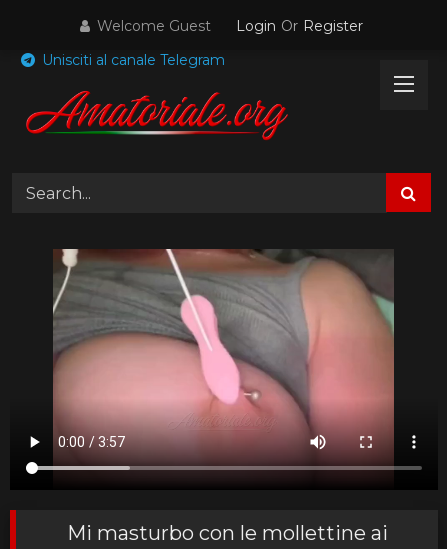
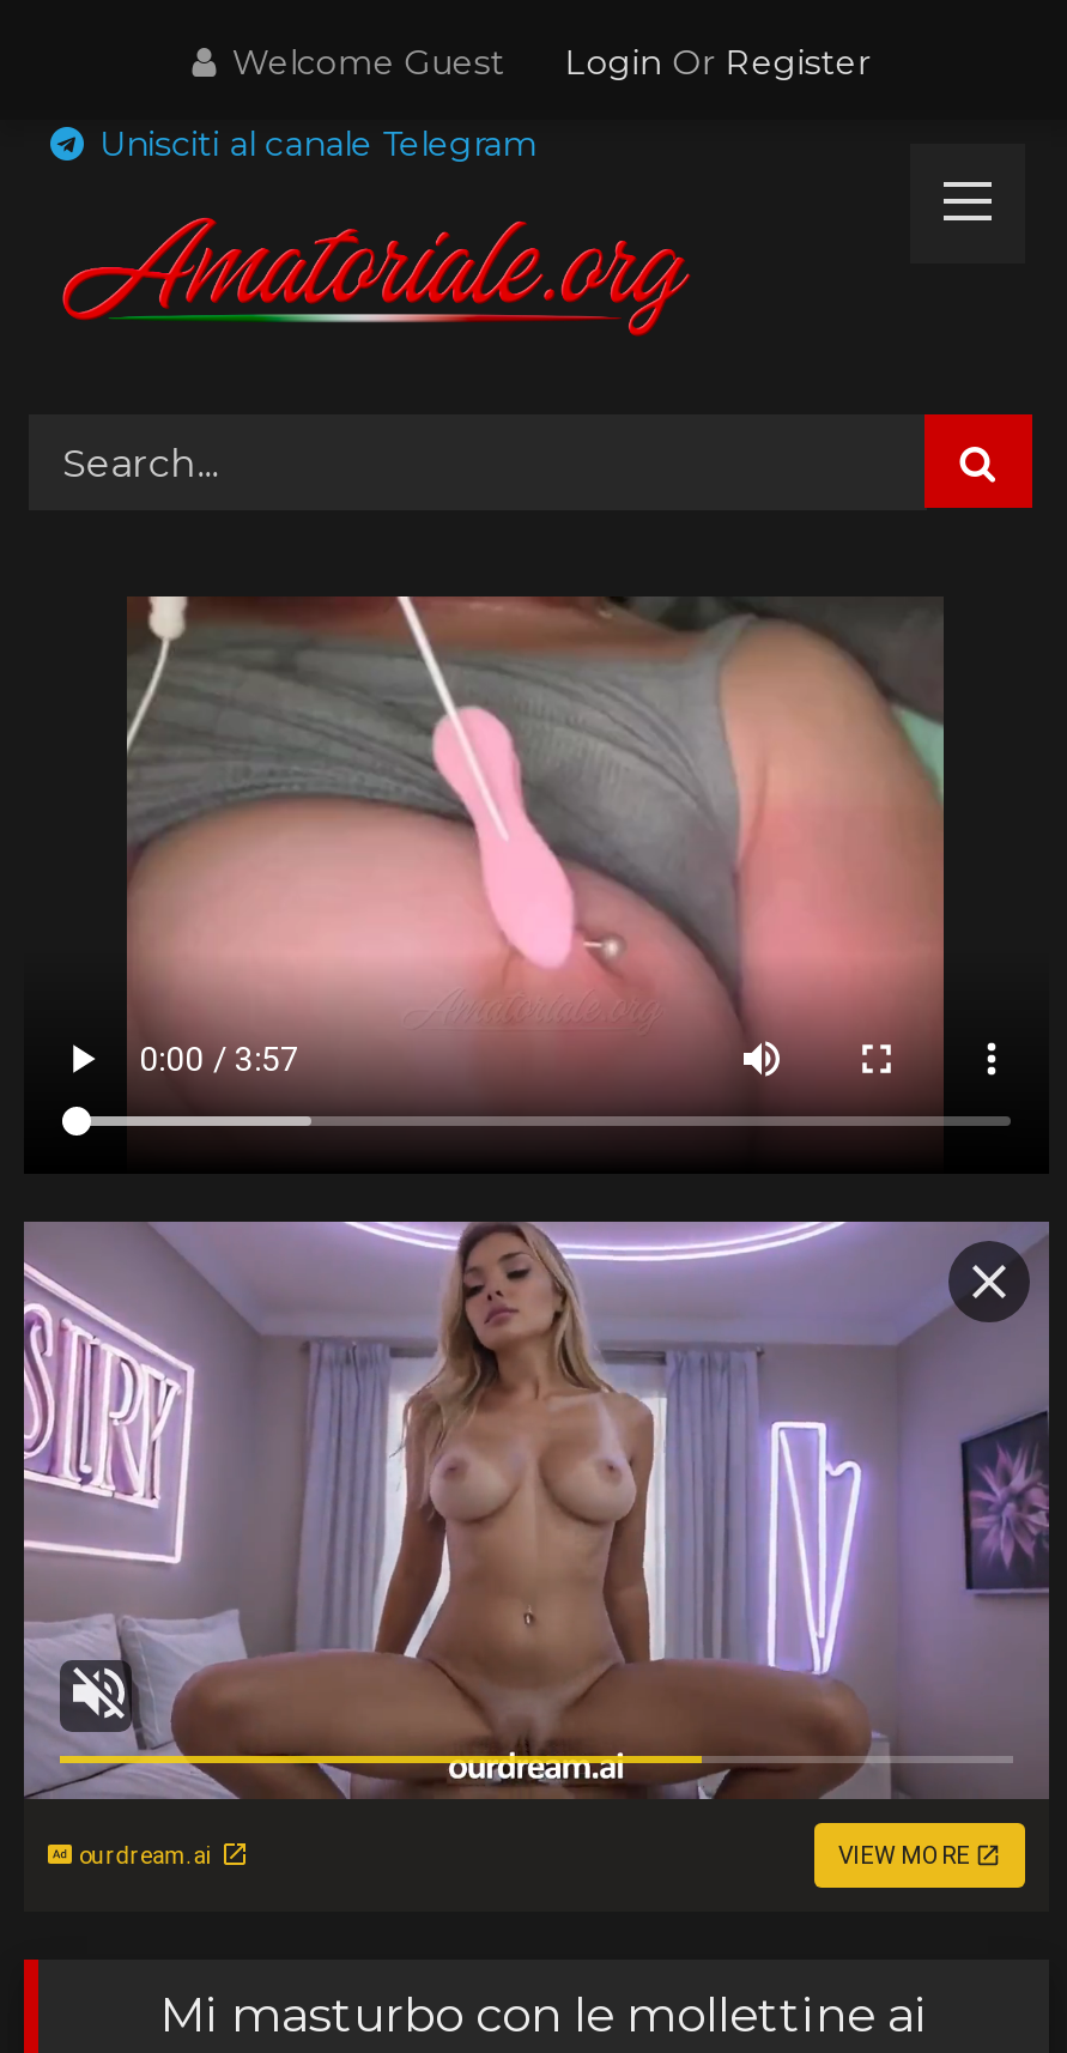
none -> [22,1219,1049,1868] [image] | ourdream.ai | VIEW MORE

